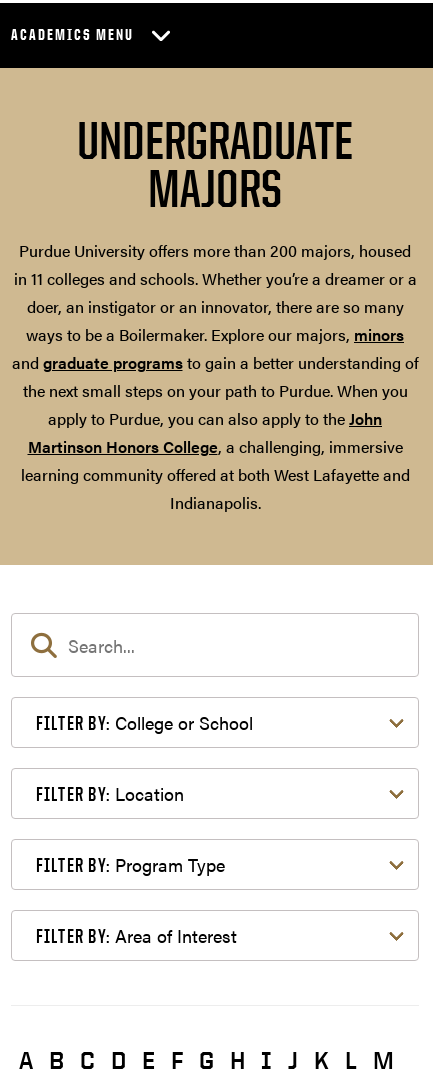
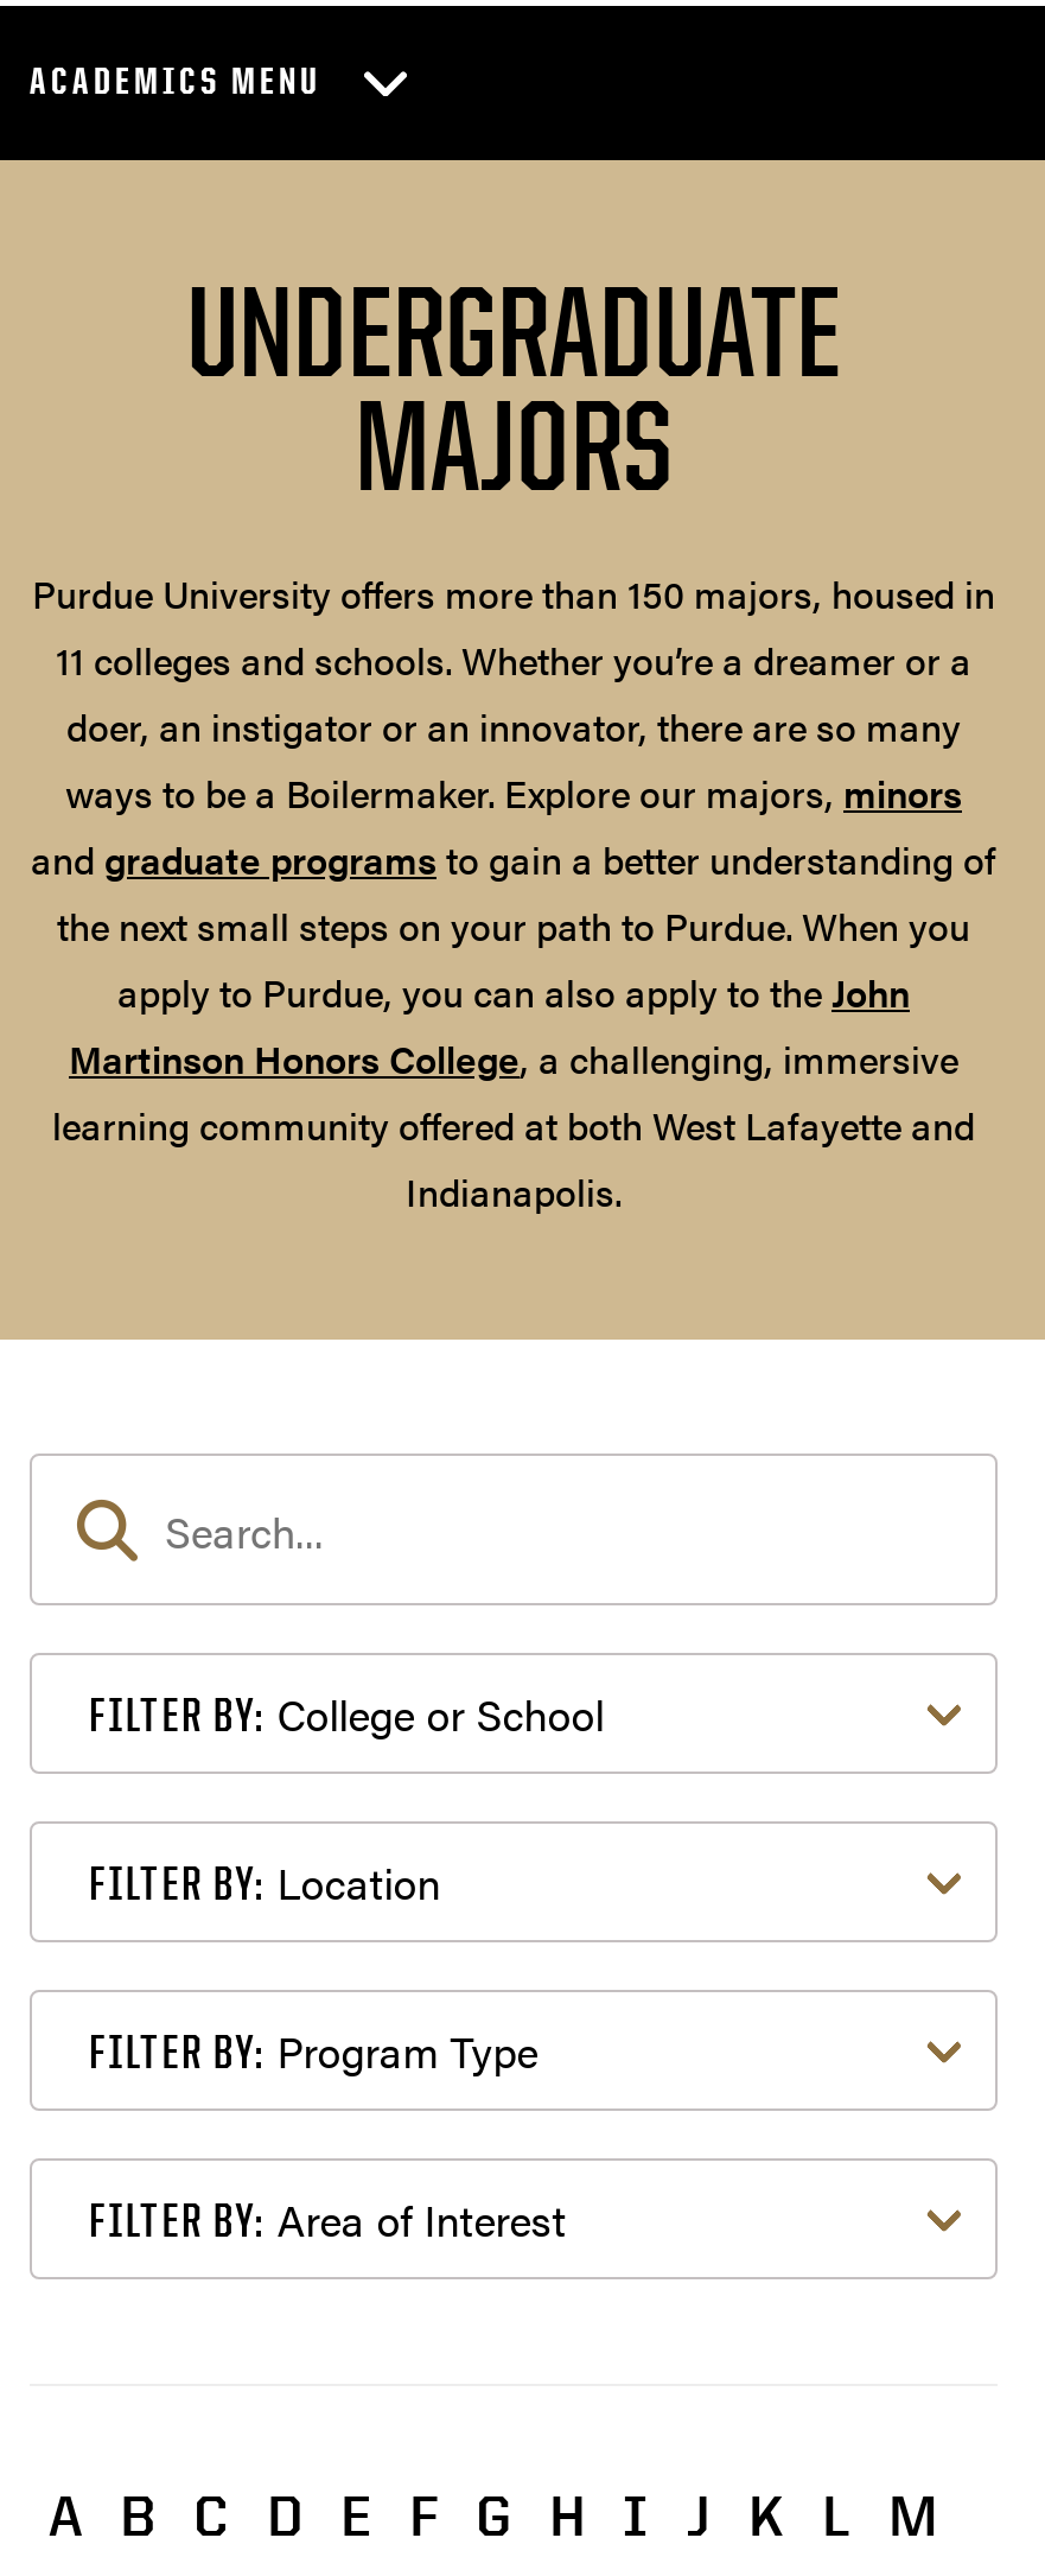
[13,239,416,290] Purdue University offers more than 200 majors, housed | in 11 colleges and schools. Whether you’re a dreamer or a -> [32,566,995,687] Purdue University offers more than 150 majors, housed in | 11 colleges and schools. Whether you’re a dreamer or a

